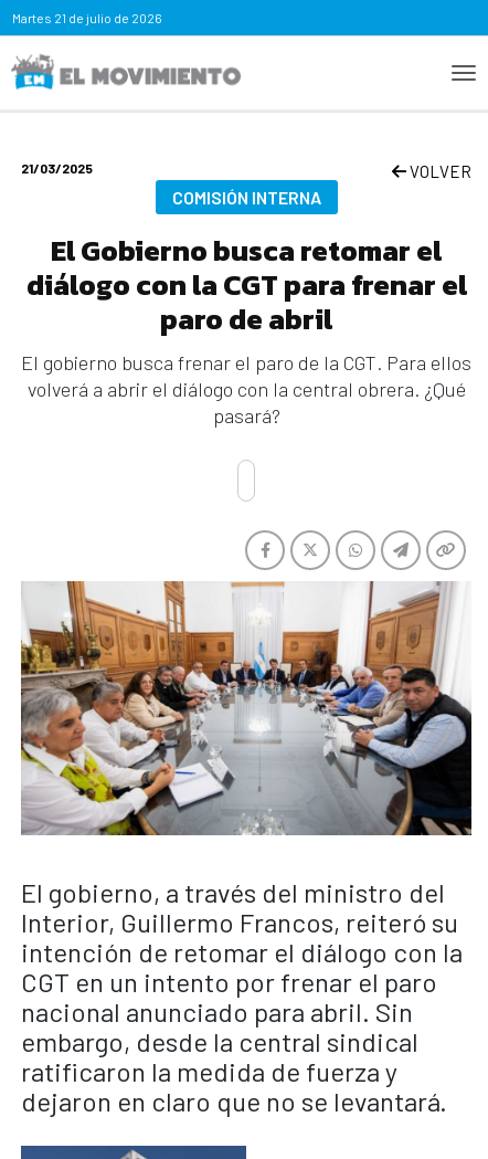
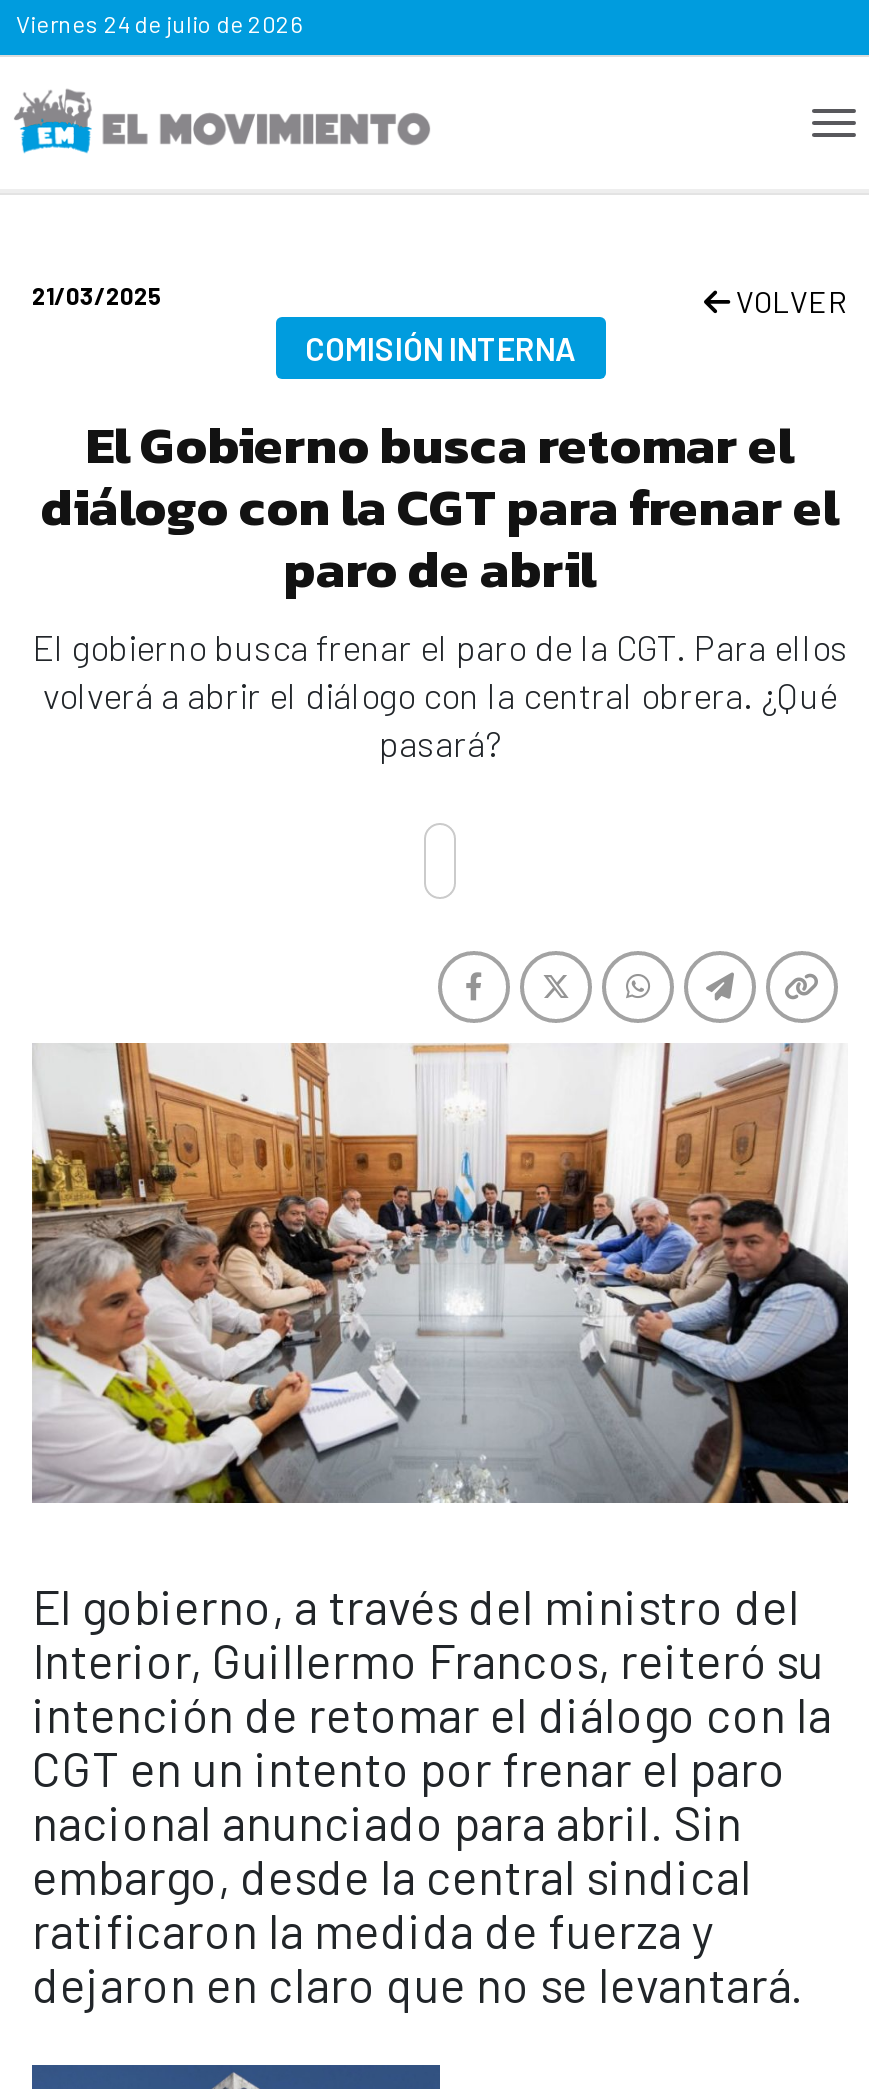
[12,10,162,25] Martes 21 de julio de 2026 -> [16,9,304,37] Viernes 24 de julio de 2026

